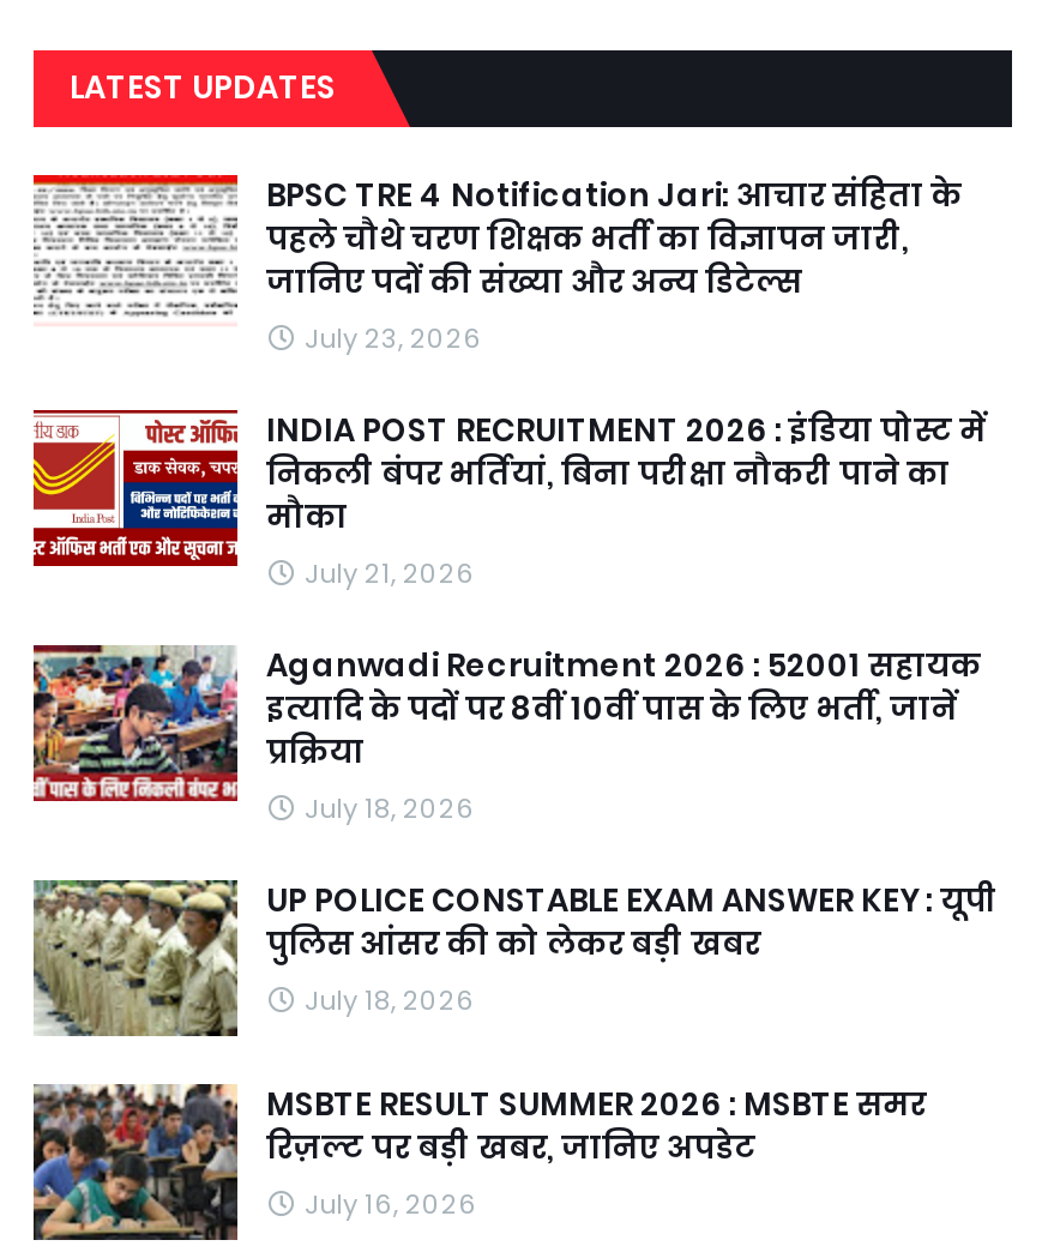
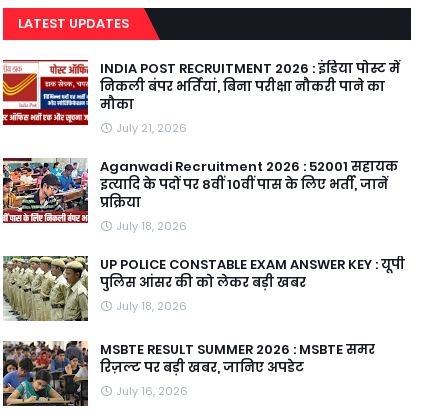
[34,172,962,356] [image] | BPSC TRE 4 Notification Jari: आचार संहिता के | पहले चौथे चरण शिक्षक भर्ती का विज्ञापन जारी, | जानिए पदों की संख्या और अन्य डिटेल्स | July 23, 2026 -> none

